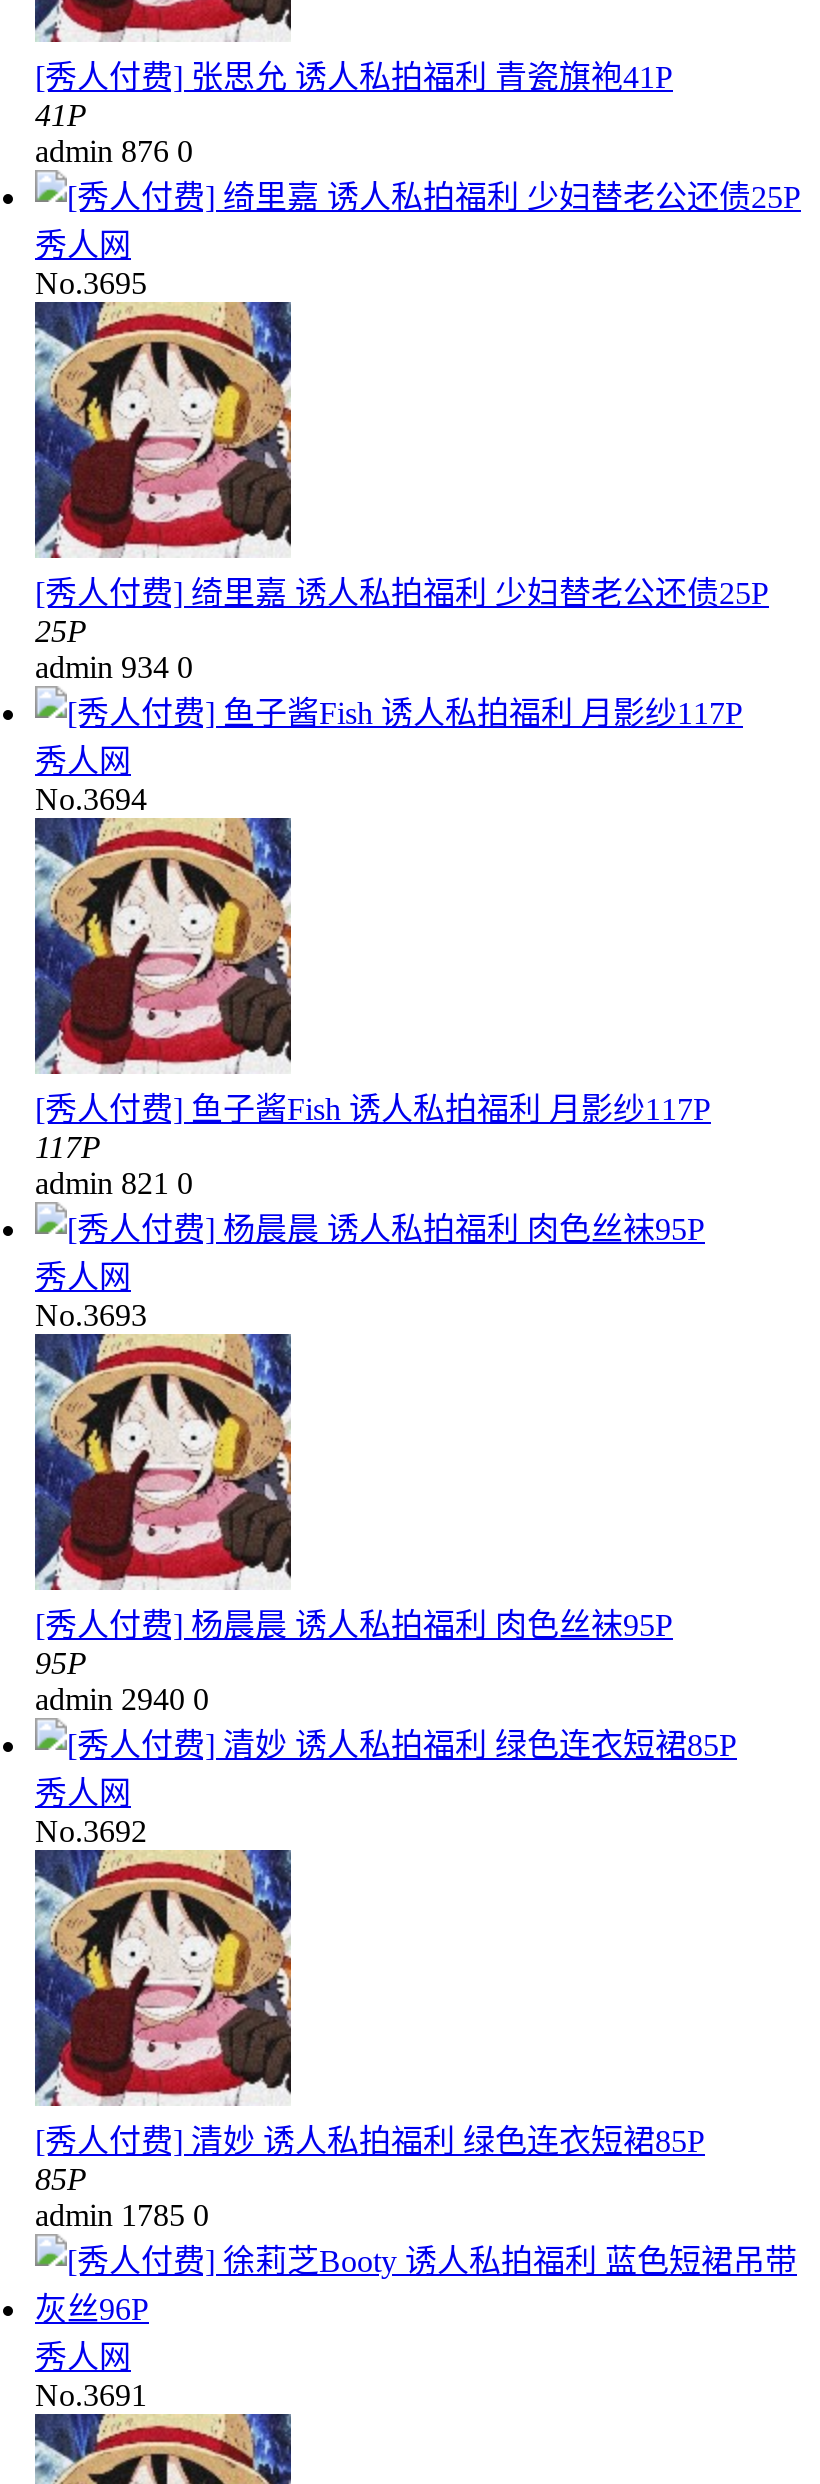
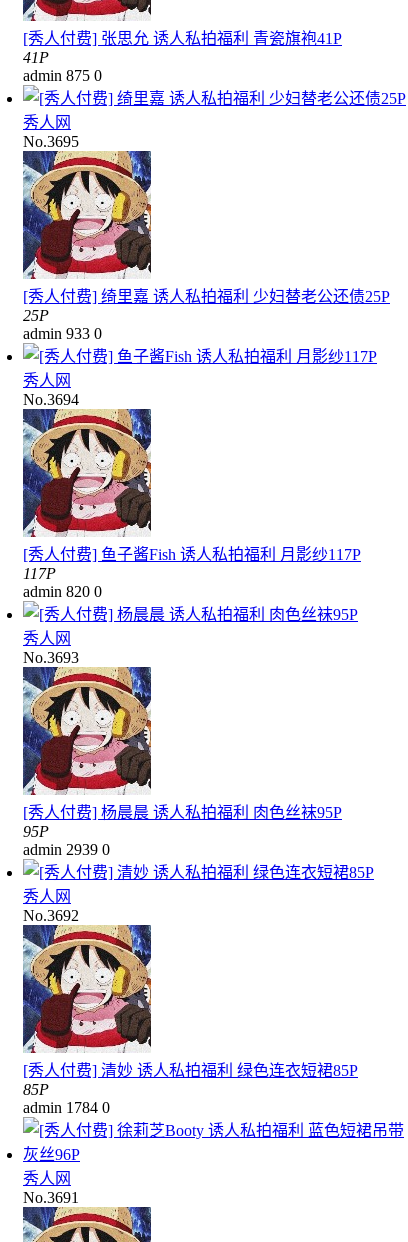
[35,135,193,169] admin 876 0 -> [23,67,102,84] admin 875 0
[35,651,193,685] admin 934 0 -> [23,325,102,342] admin 933 0
[35,1167,193,1201] admin 821 0 -> [23,583,102,600] admin 820 0
[35,1683,209,1717] admin 2940 0 -> [23,841,110,858] admin 2939 0
[35,2199,209,2233] admin 1785 0 -> [23,1099,110,1116] admin 1784 0

